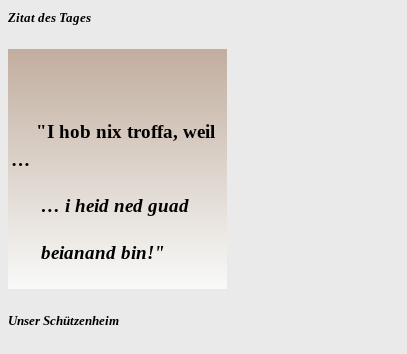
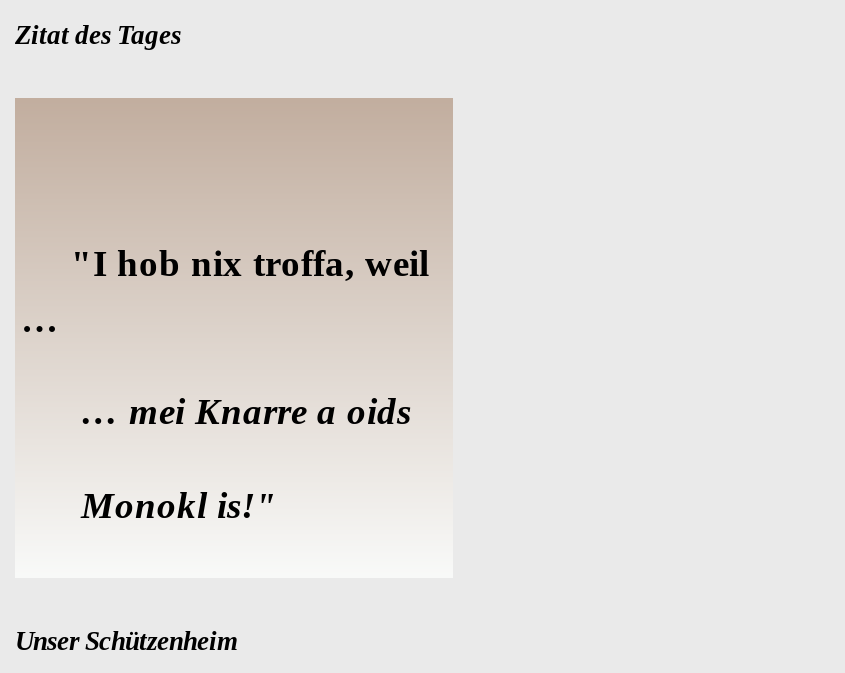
[11,195,189,216] … i heid ned guad -> [21,391,411,433] … mei Knarre a oids
[11,242,165,263] beianand bin!" -> [21,484,277,526] Monokl is!"

